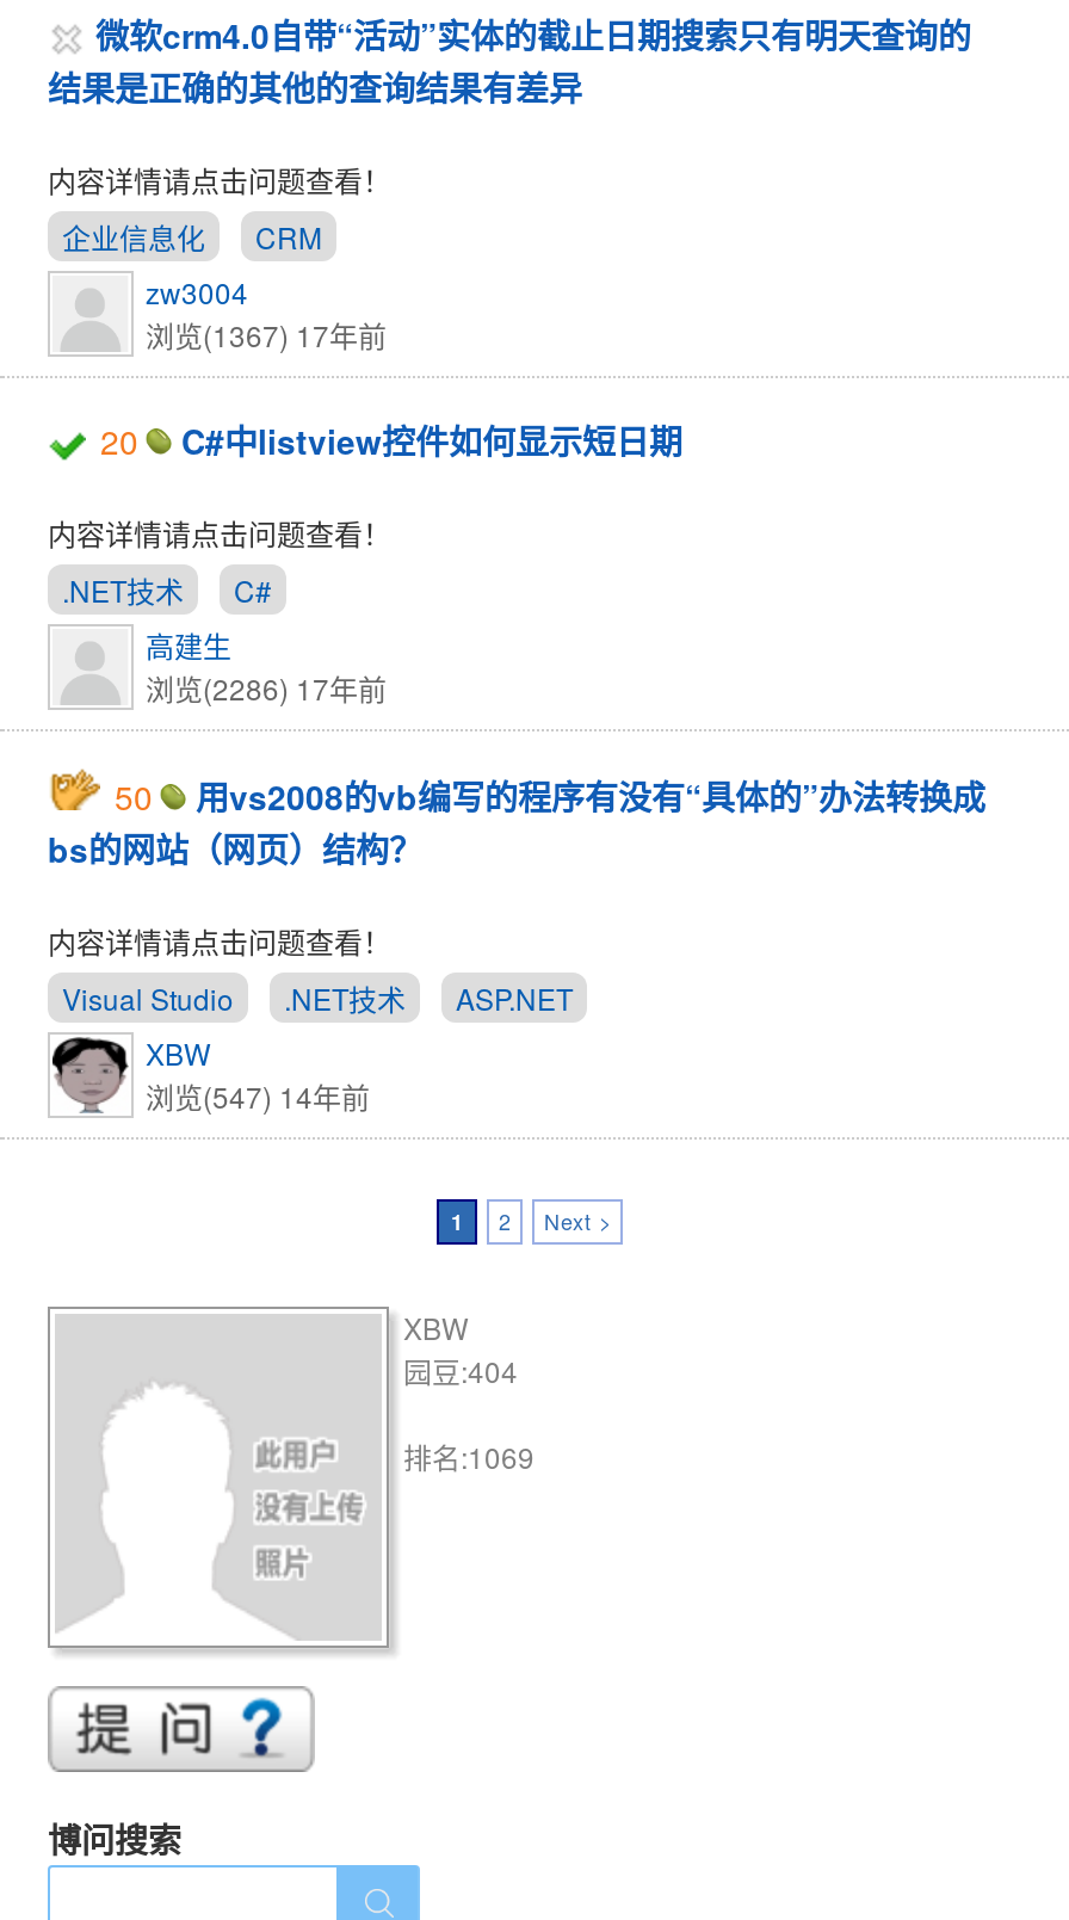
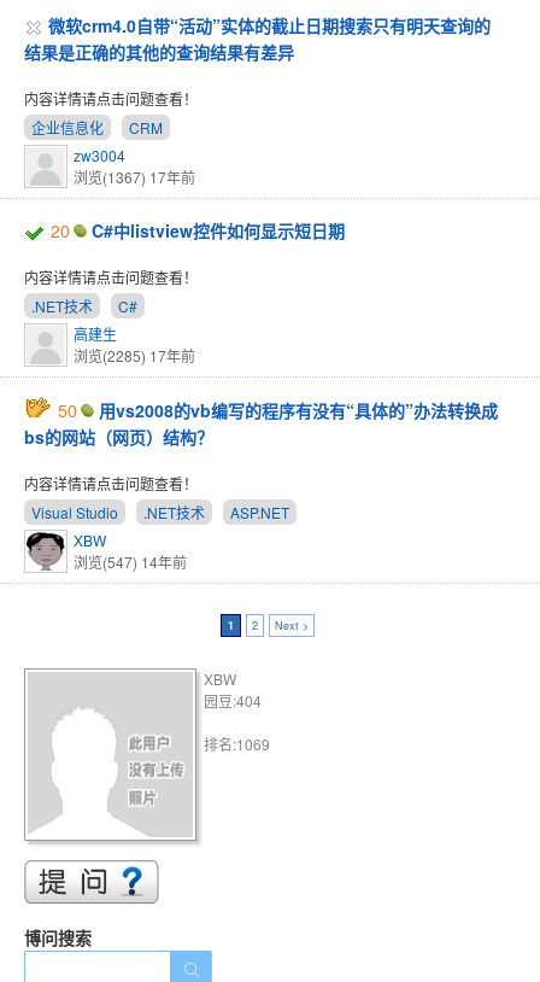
[146,667,387,708] 浏览(2286) 17年前 -> [74,345,195,366] 浏览(2285) 17年前

